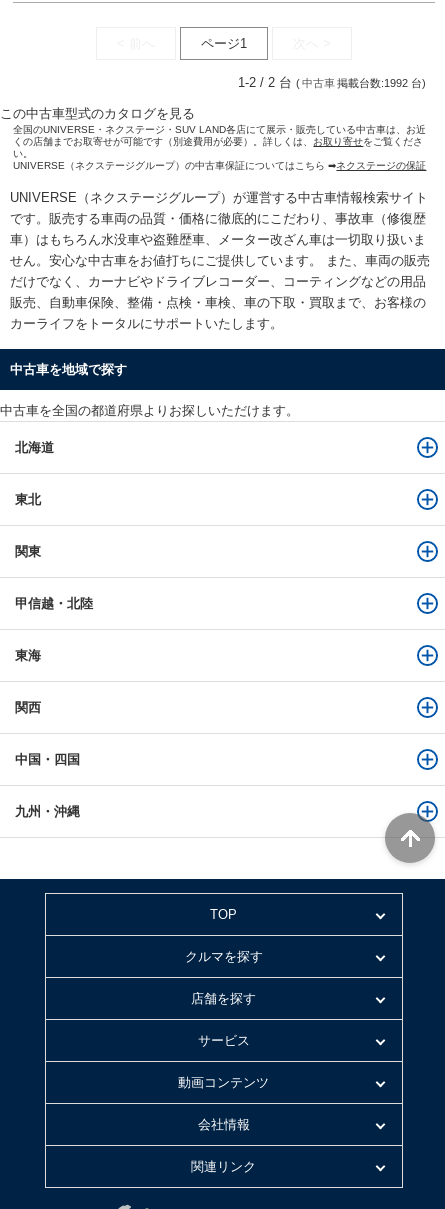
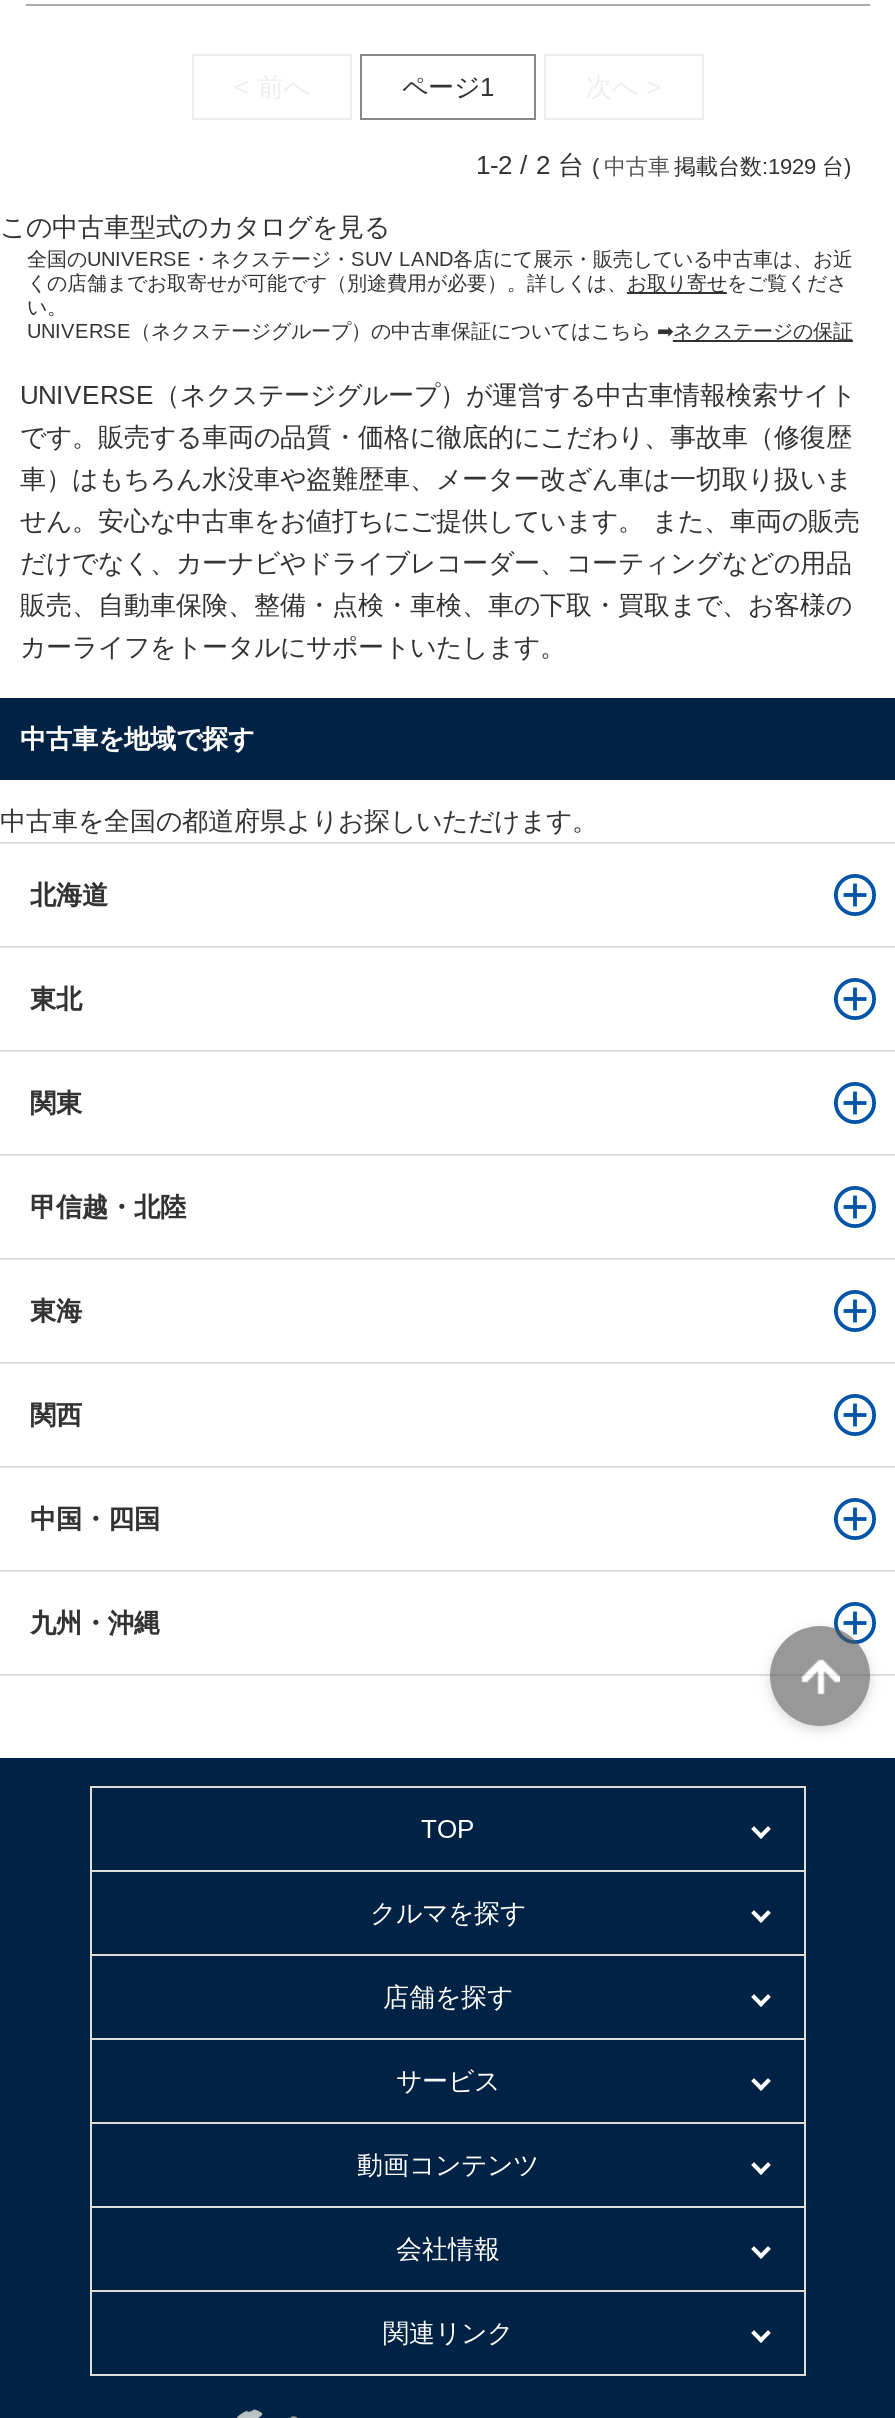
[238,75,426,90] 1-2 / 2 台( 中古車 掲載台数:1992 台) -> [476,150,852,180] 1-2 / 2 台( 中古車 掲載台数:1929 台)

